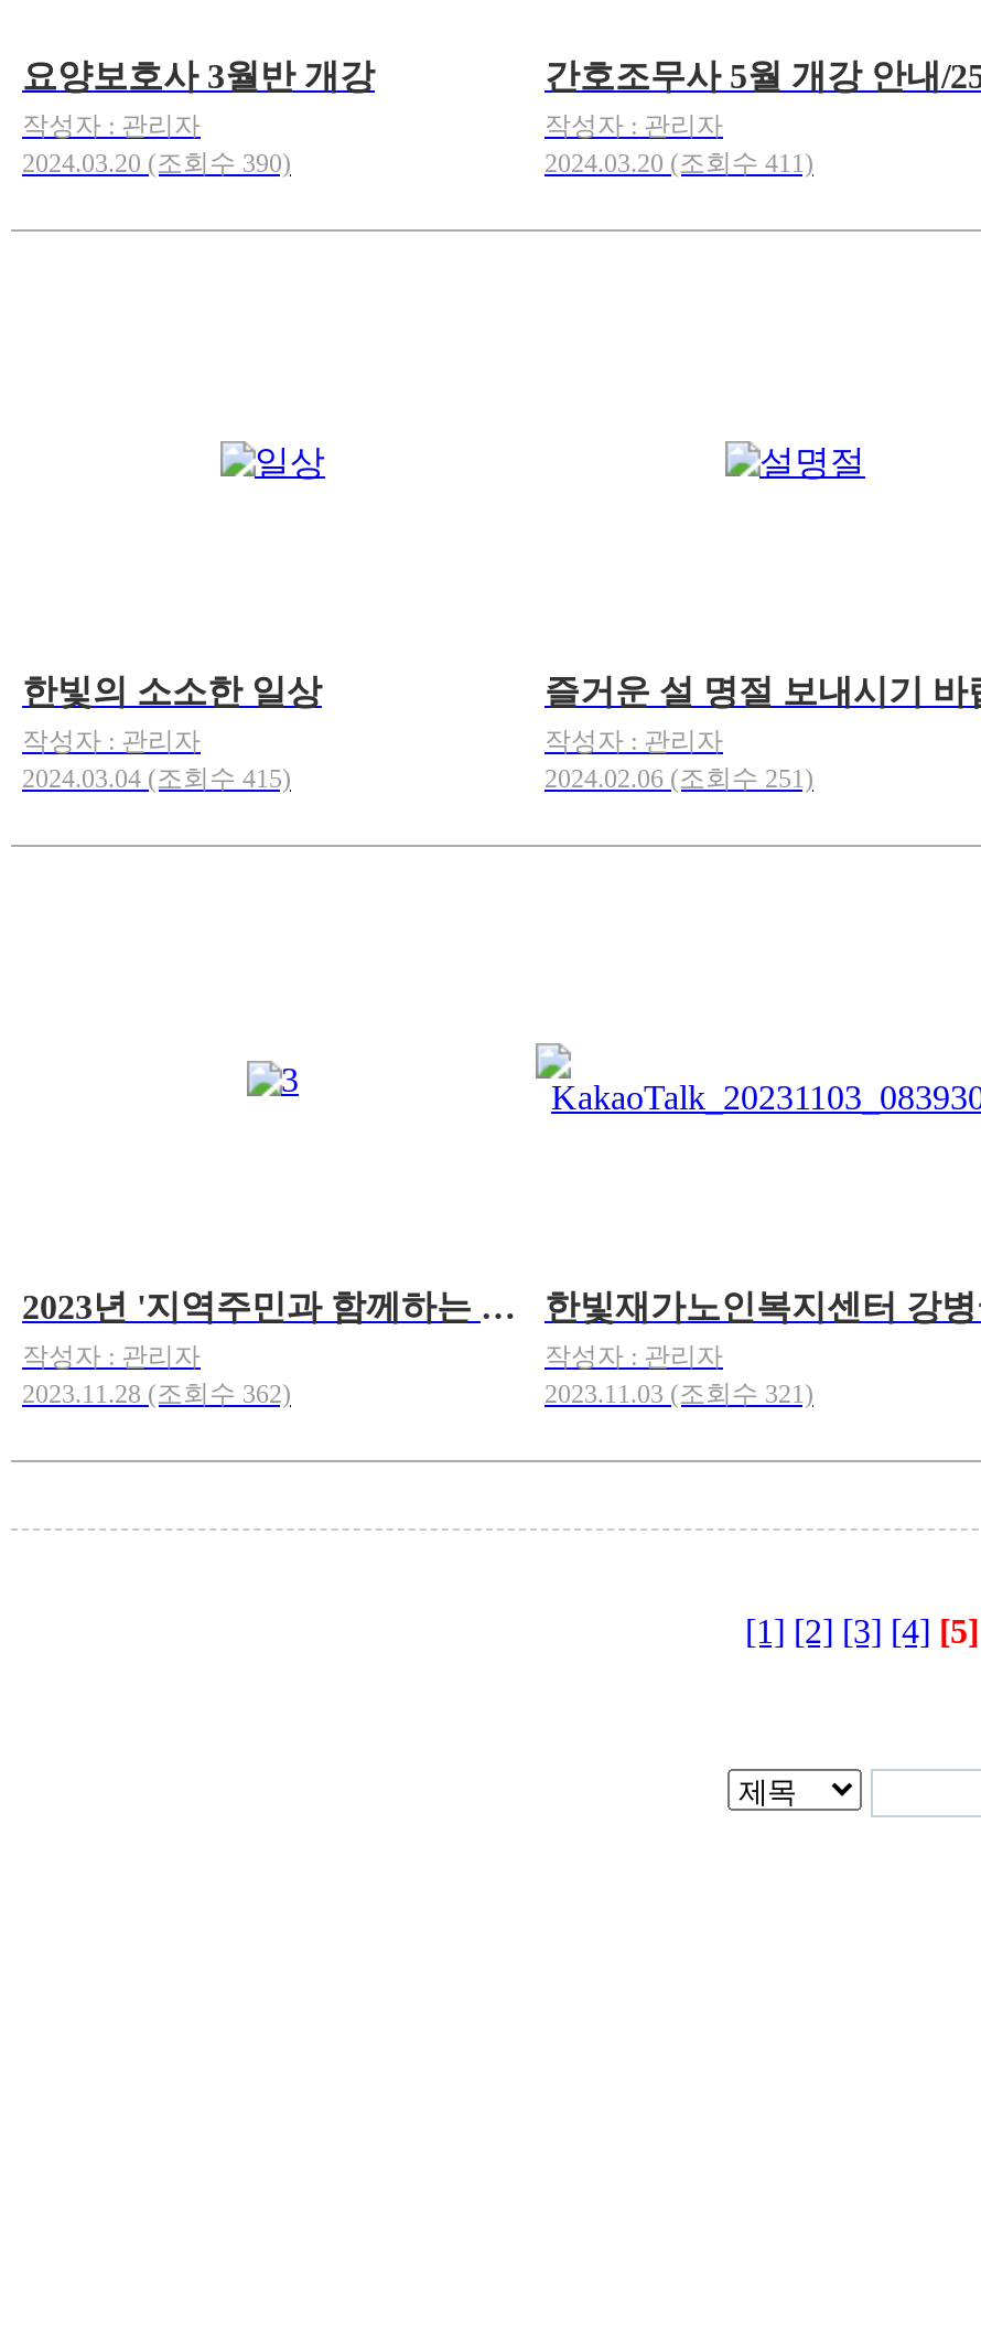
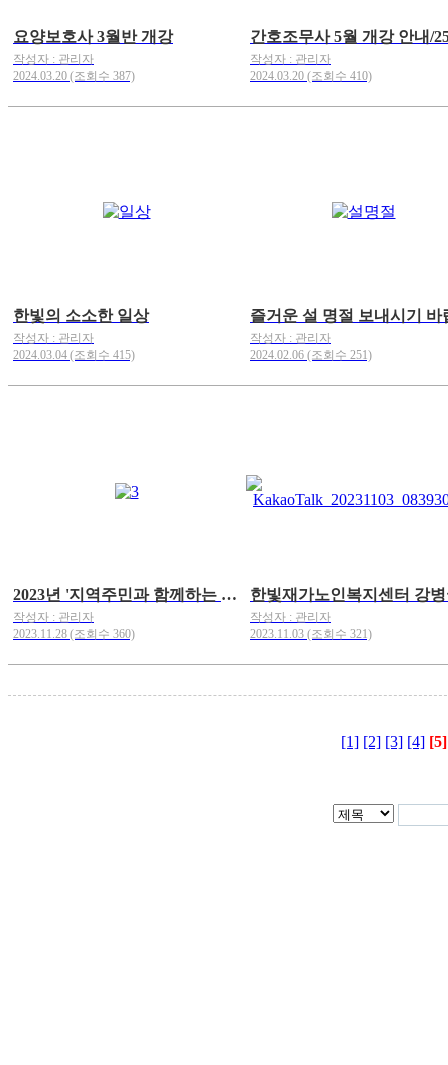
[22,147,291,178] 2024.03.20 (조회수 390) -> [13,68,135,82] 2024.03.20 (조회수 387)
[545,147,813,178] 2024.03.20 (조회수 411) -> [250,68,372,82] 2024.03.20 (조회수 410)
[22,1377,291,1408] 2023.11.28 (조회수 362) -> [13,626,135,640] 2023.11.28 (조회수 360)

